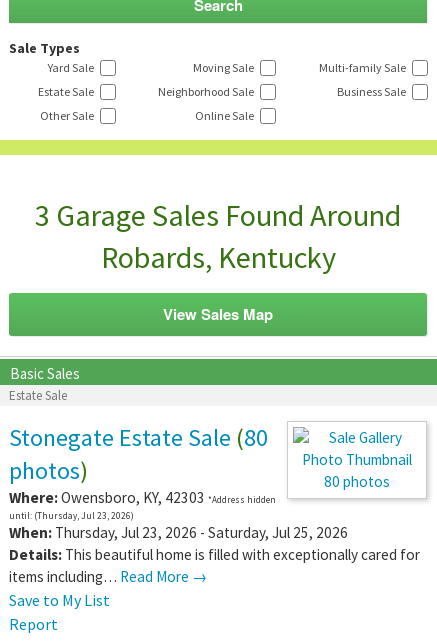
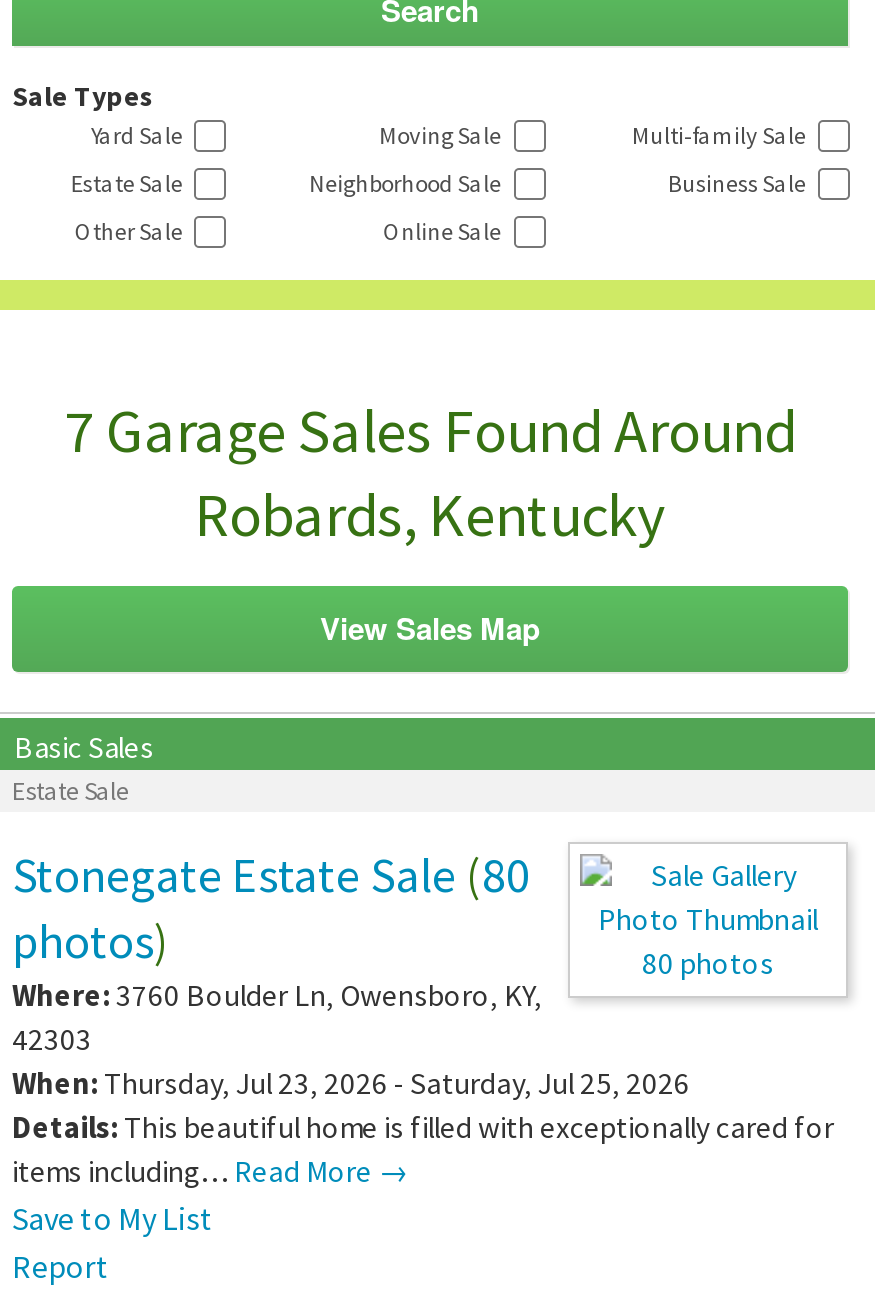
[35,196,401,234] 3 Garage Sales Found Around -> [64,392,796,468] 7 Garage Sales Found Around
[9,488,276,521] Where: Owensboro, KY, 42303 *Address hidden | until: (Thursday, Jul 23, 2026) -> [12,976,542,1058] Where: 3760 Boulder Ln, Owensboro, KY, | 42303

